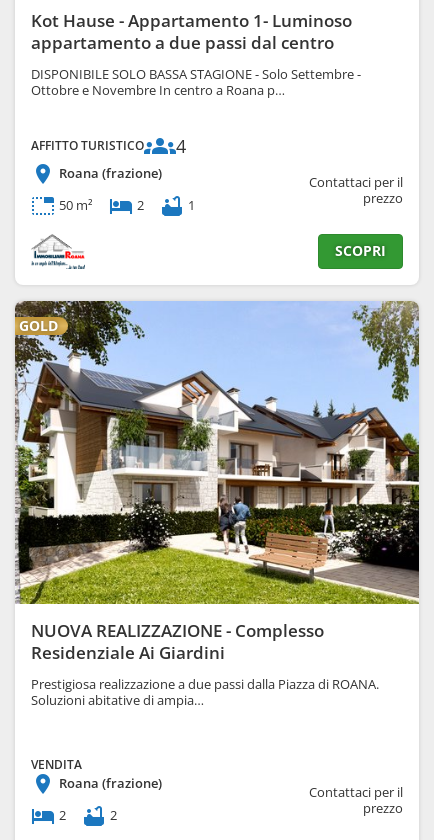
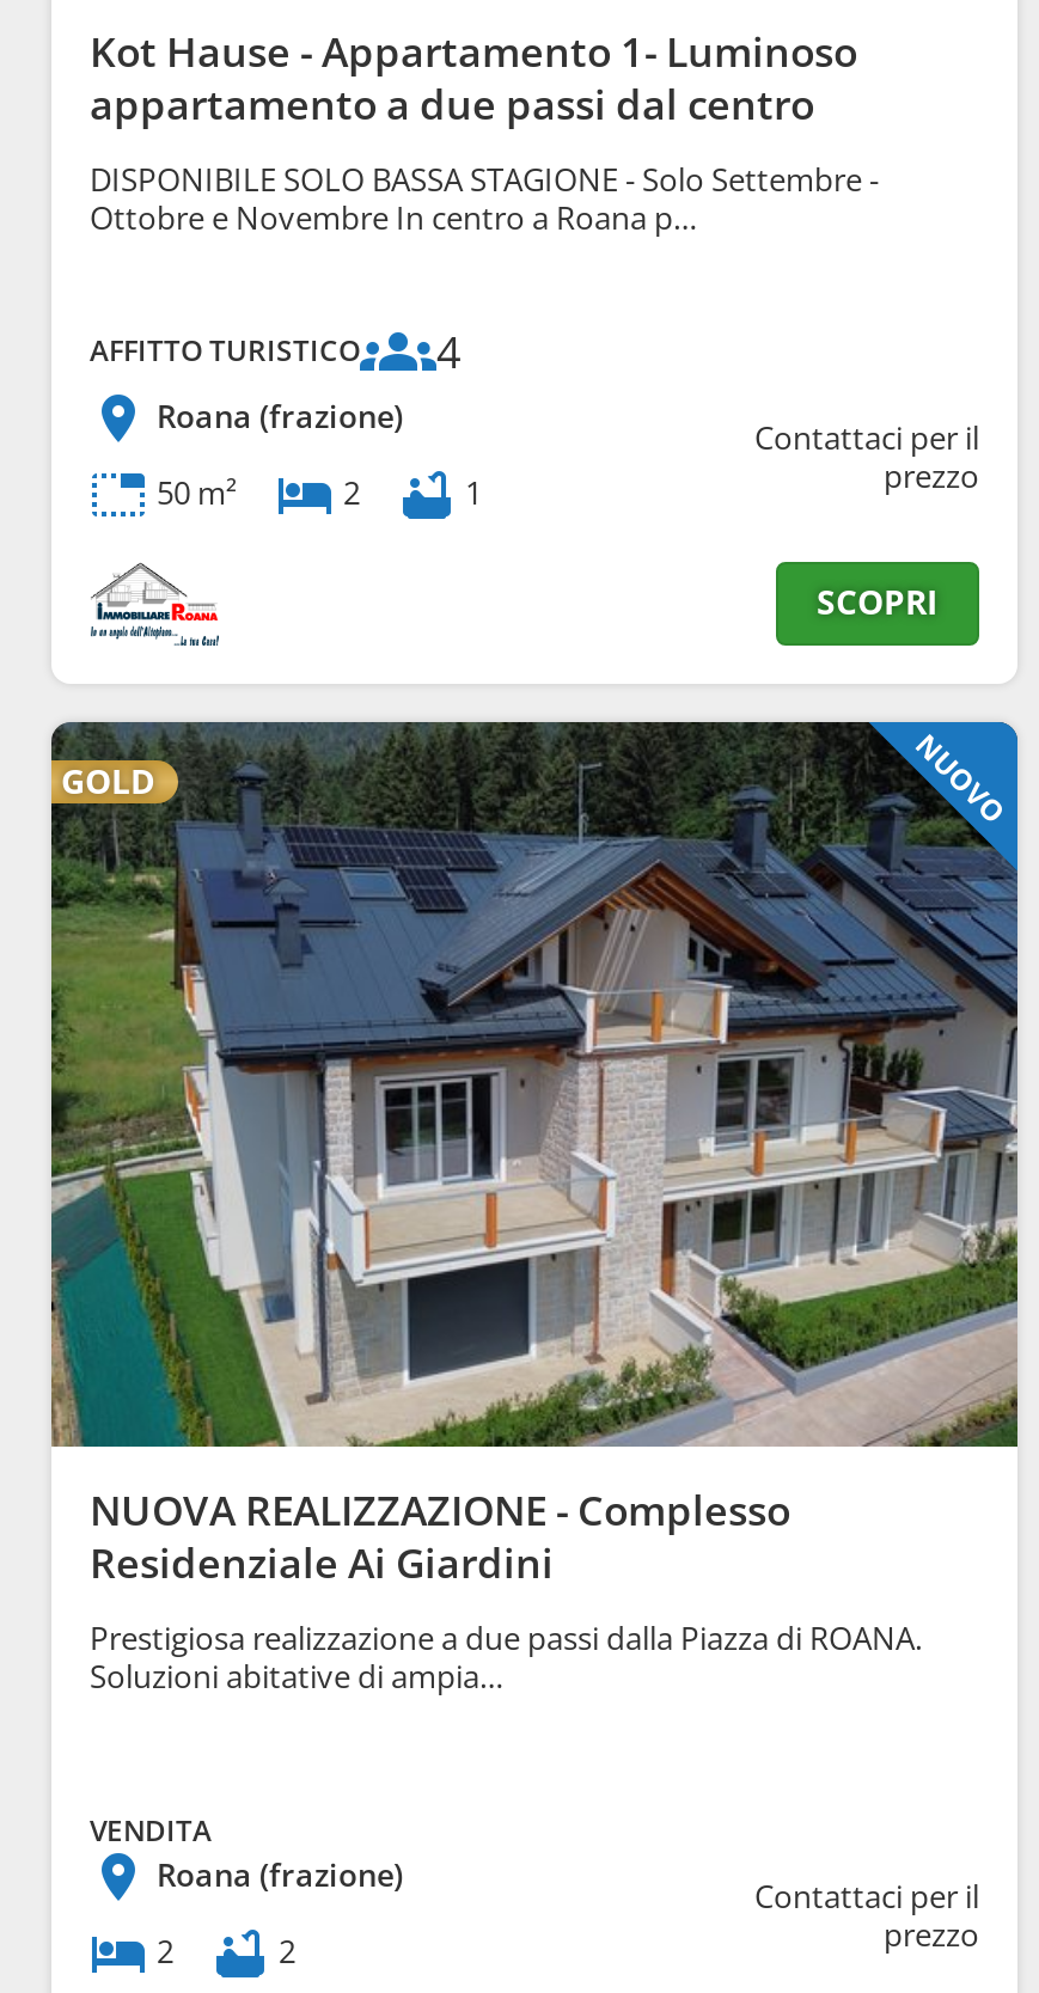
[15,300,420,605] [image] -> [49,720,1020,1449] [image]

